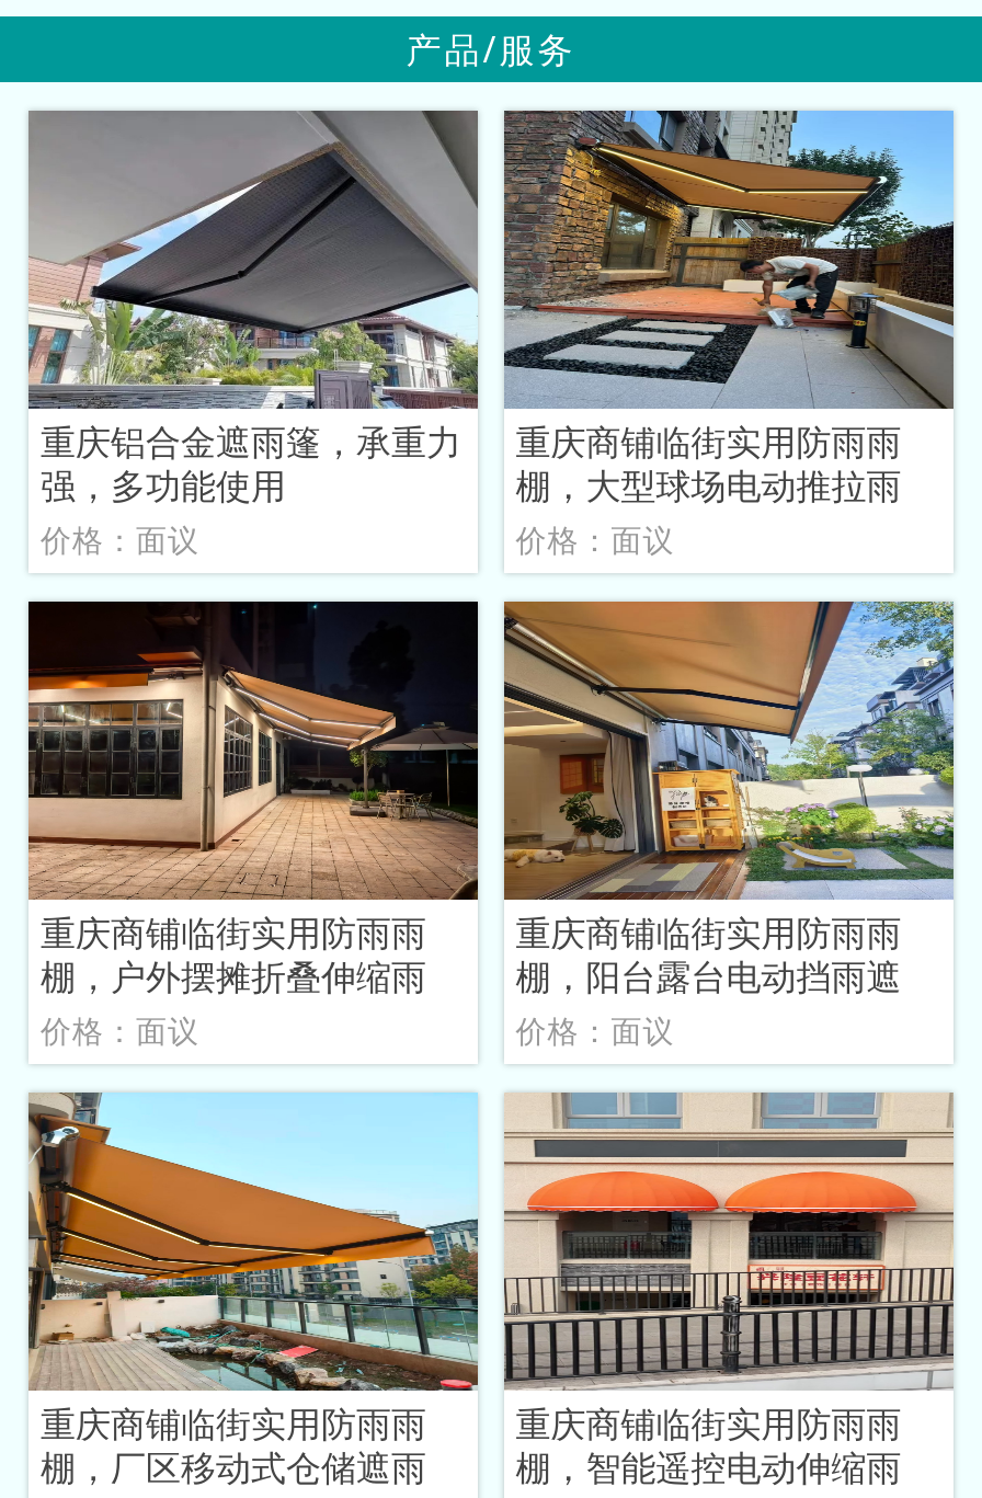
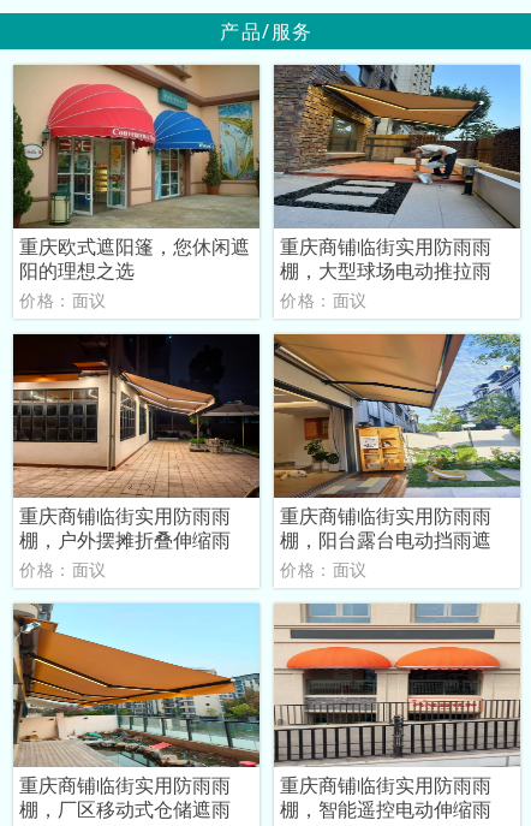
[26,111,478,510] [image] | 重庆铝合金遮雨篷，承重力 | 强，多功能使用 -> [12,64,261,284] [image] | 重庆欧式遮阳篷，您休闲遮 | 阳的理想之选

